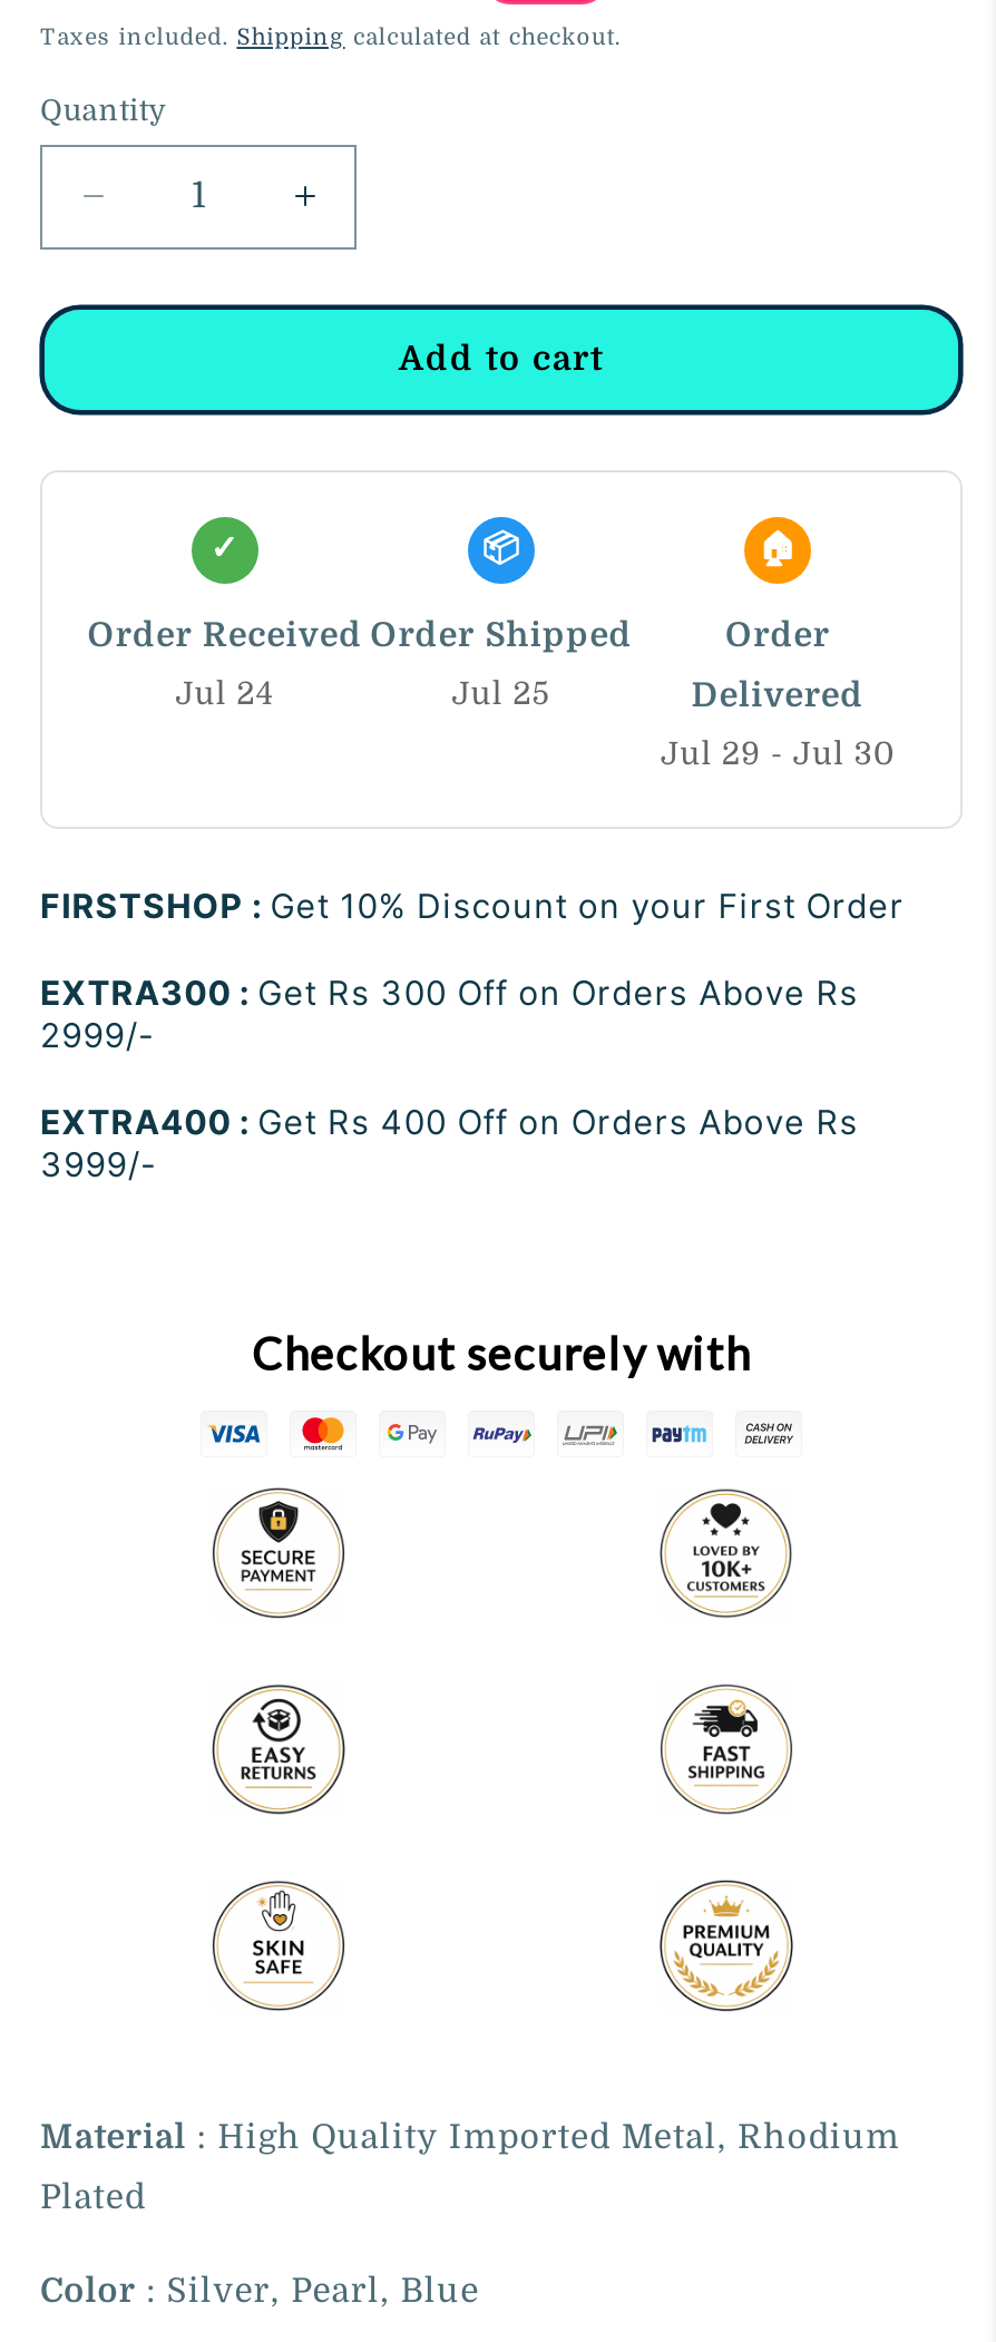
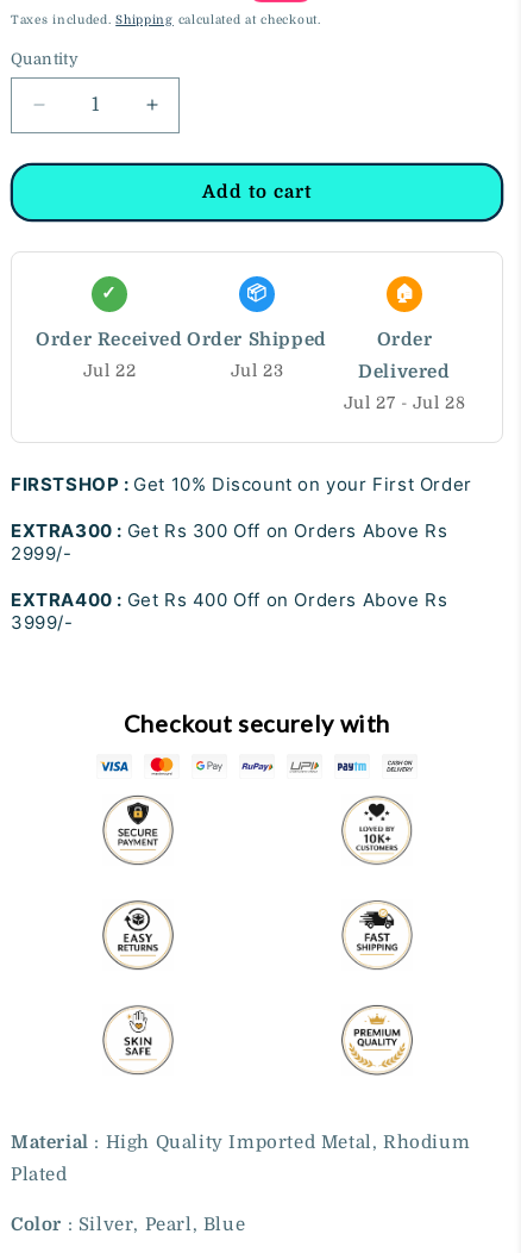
[175,674,275,710] Jul 24 -> [83,360,136,379] Jul 22
[452,674,551,710] Jul 25 -> [230,360,283,379] Jul 23
[661,734,895,770] Jul 29 - Jul 30 -> [343,393,466,412] Jul 27 - Jul 28

